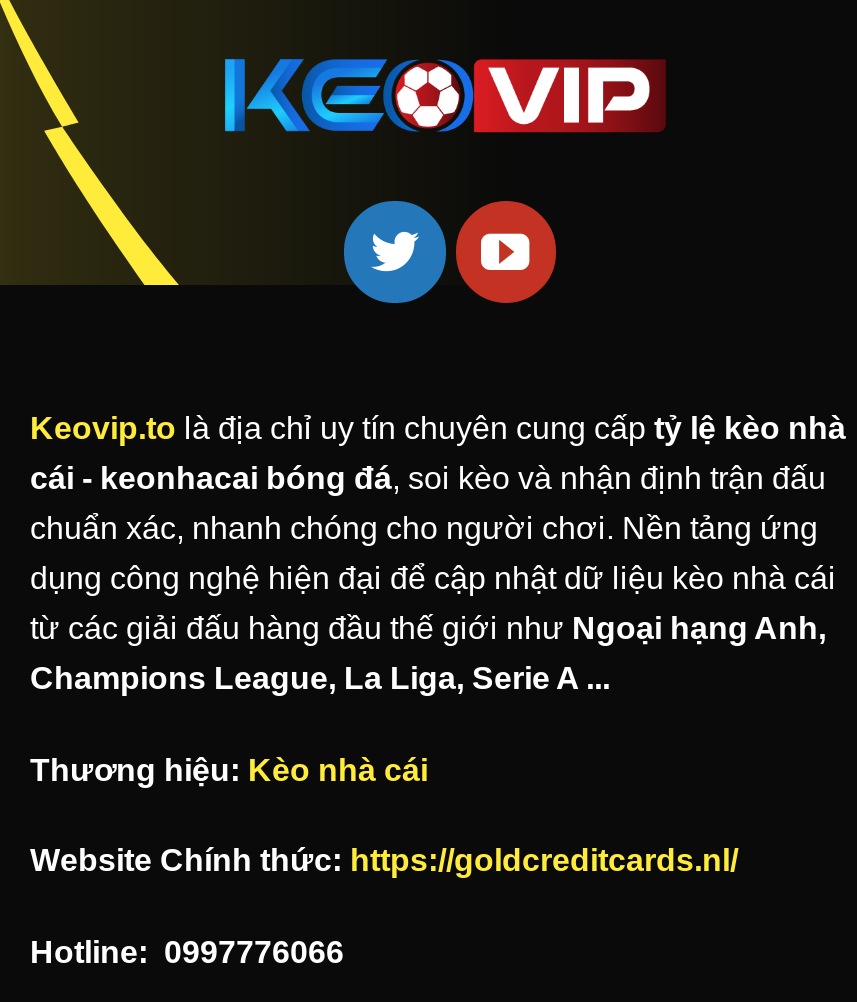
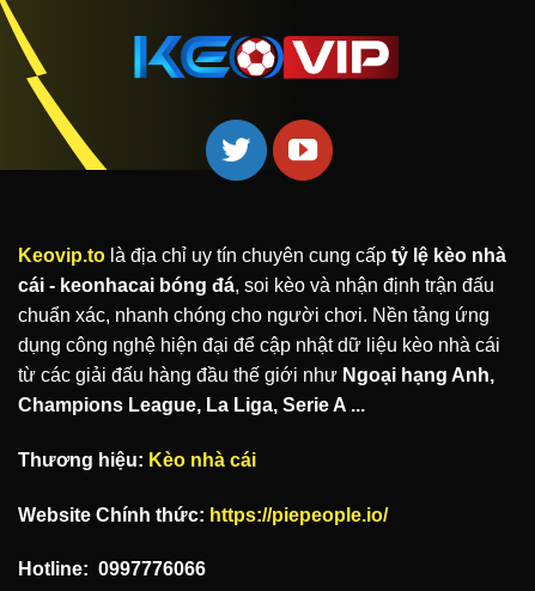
[30,843,738,877] Website Chính thức: https://goldcreditcards.nl/ -> [18,504,388,525] Website Chính thức: https://piepeople.io/

